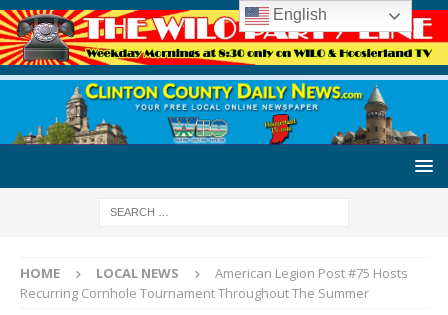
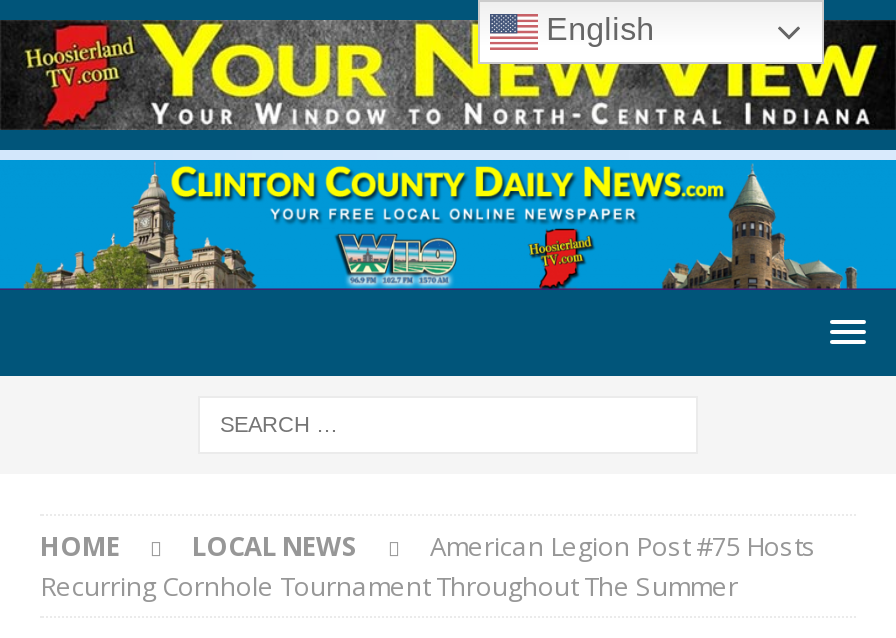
[3,9,445,66] [image] -> [6,20,890,132] [image]

